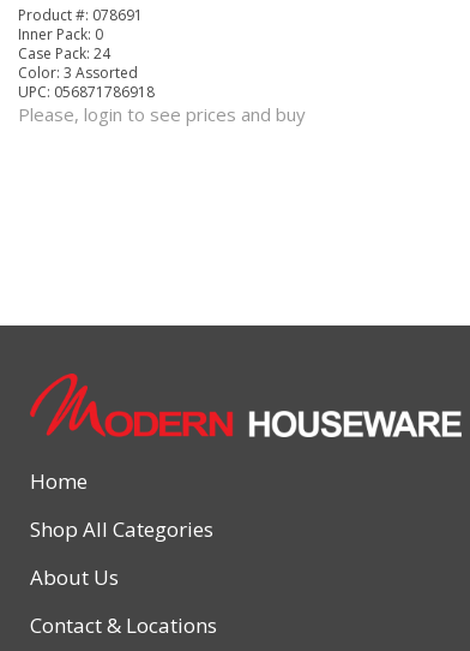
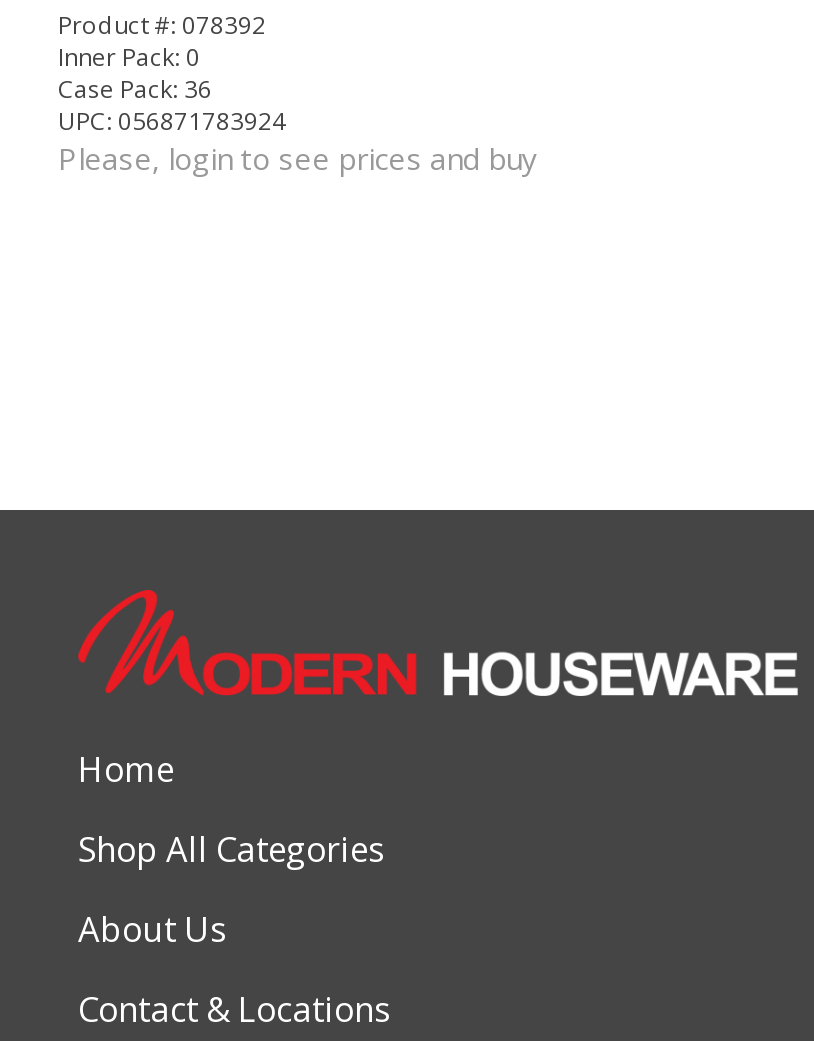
[18,5,143,25] Product #: 078691 -> [58,8,266,42] Product #: 078392
[18,43,155,102] Case Pack: 24 | Color: 3 Assorted | UPC: 056871786918 -> [58,72,286,138] Case Pack: 36 | UPC: 056871783924

